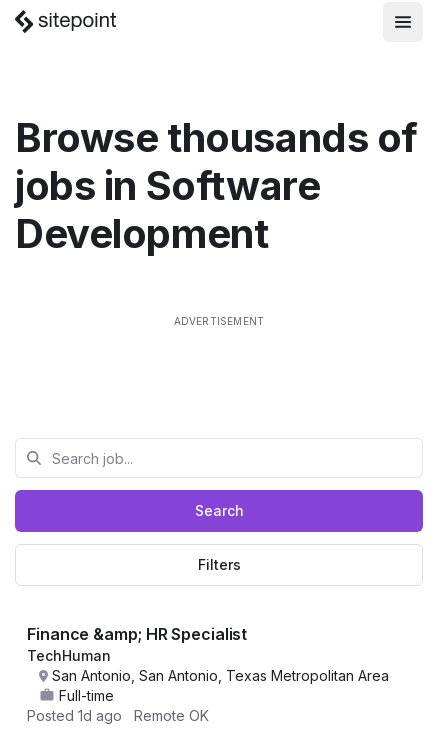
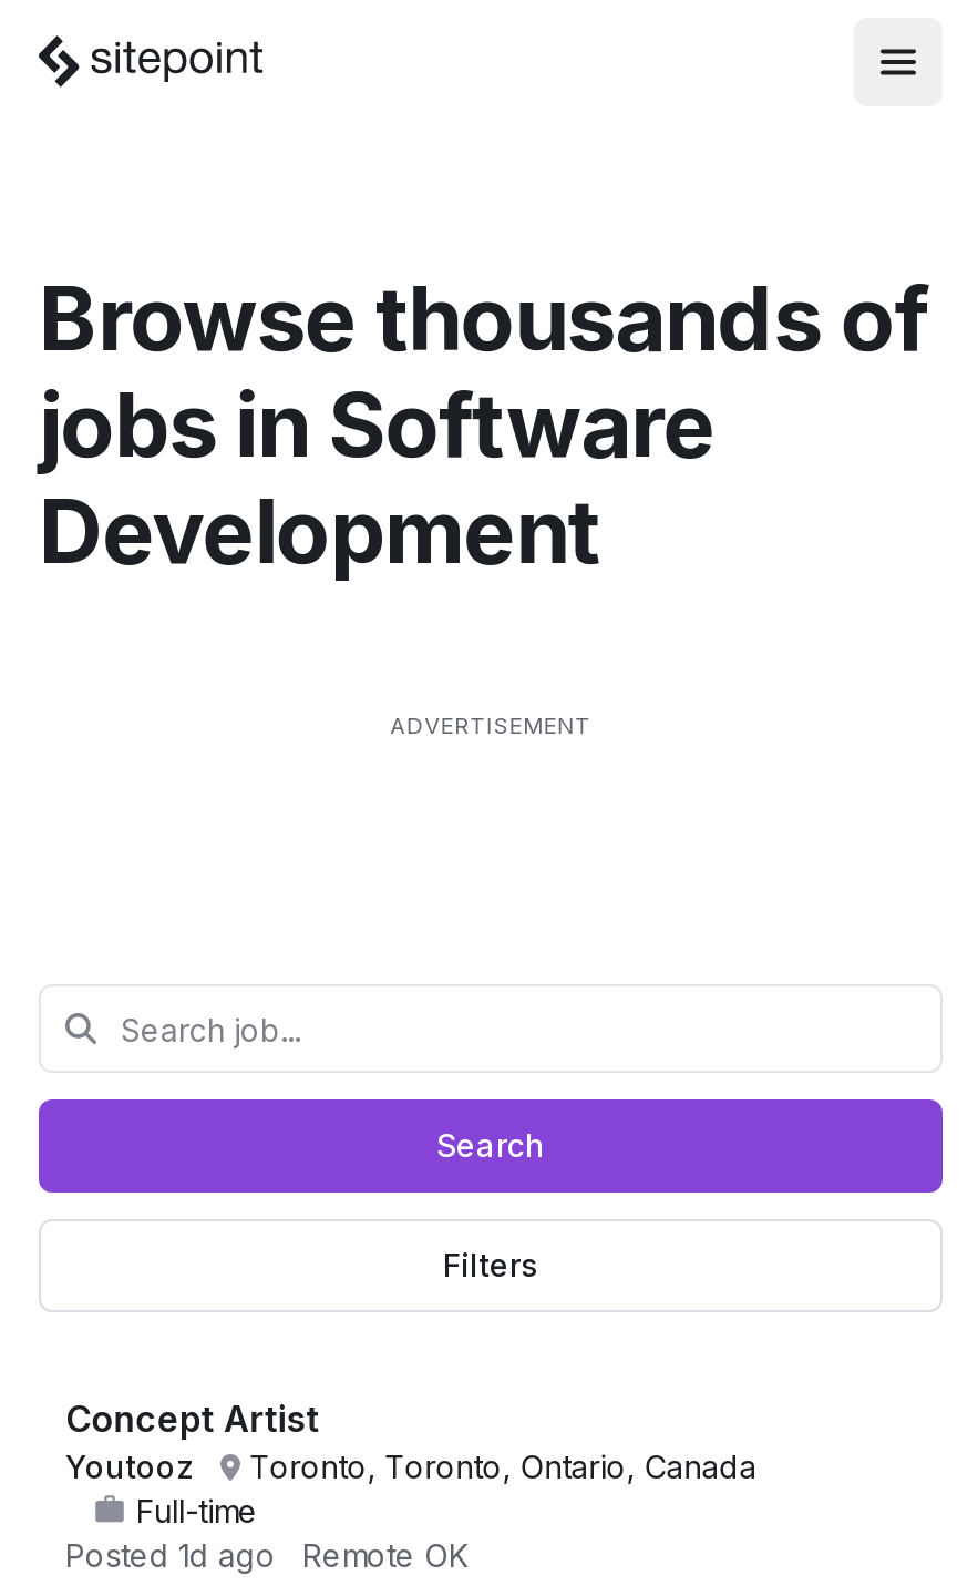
[27,624,389,684] Finance &amp; HR Specialist | TechHuman | San Antonio, San Antonio, Texas Metropolitan Area -> [65,1396,757,1485] Concept Artist | Youtooz | Toronto, Toronto, Ontario, Canada

